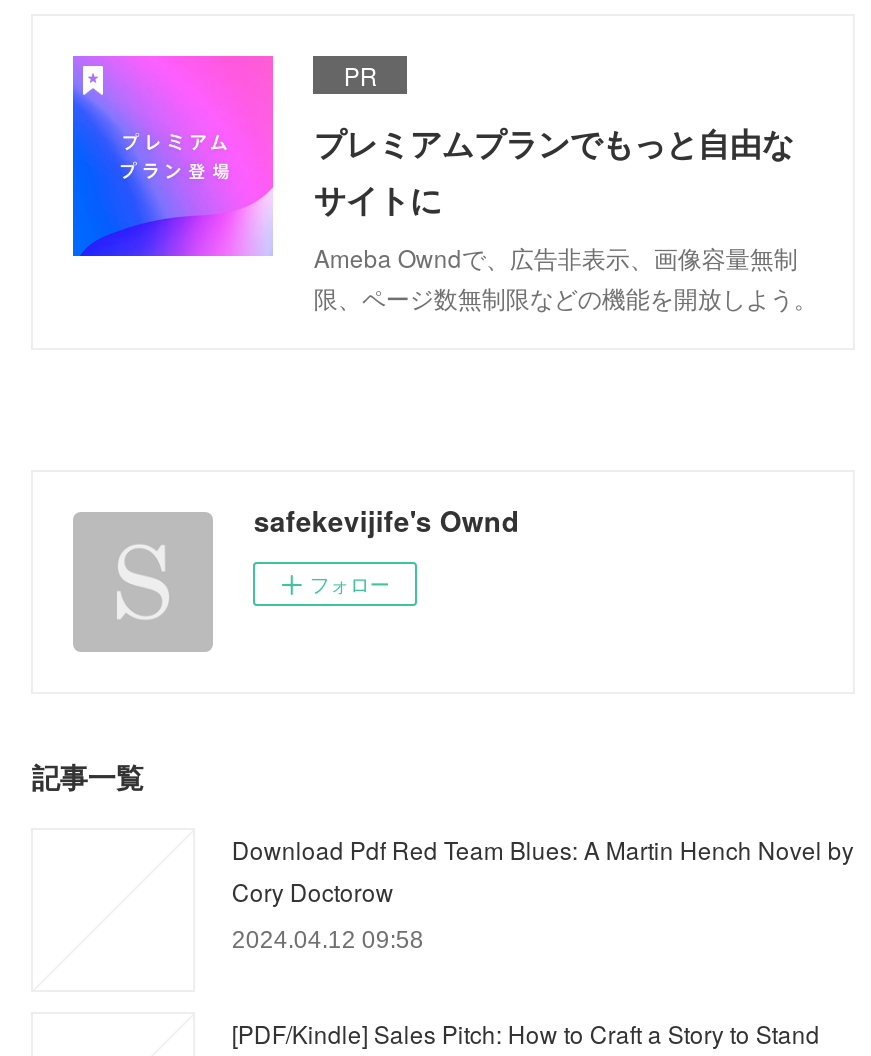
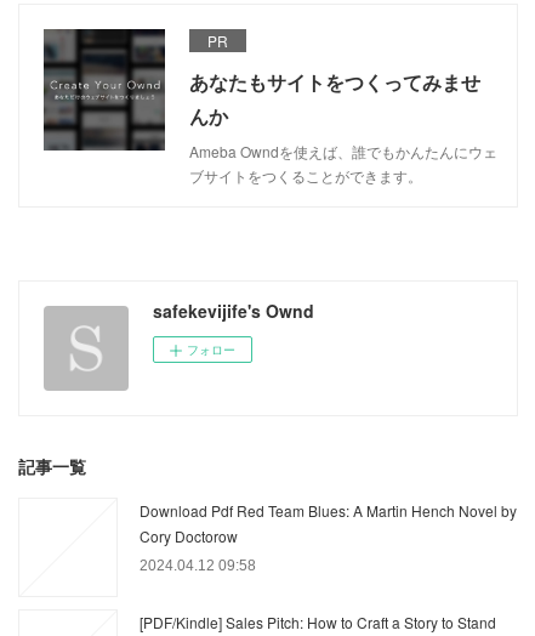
[71,54,818,314] [image] | プレミアムプランでもっと自由な | サイトに | Ameba Owndで、広告非表示、画像容量無制 | 限、ページ数無制限などの機能を開放しよう。 -> [42,28,498,186] [image] | あなたもサイトをつくってみませ | んか | Ameba Owndを使えば、誰でもかんたんにウェ | ブサイトをつくることができます。

